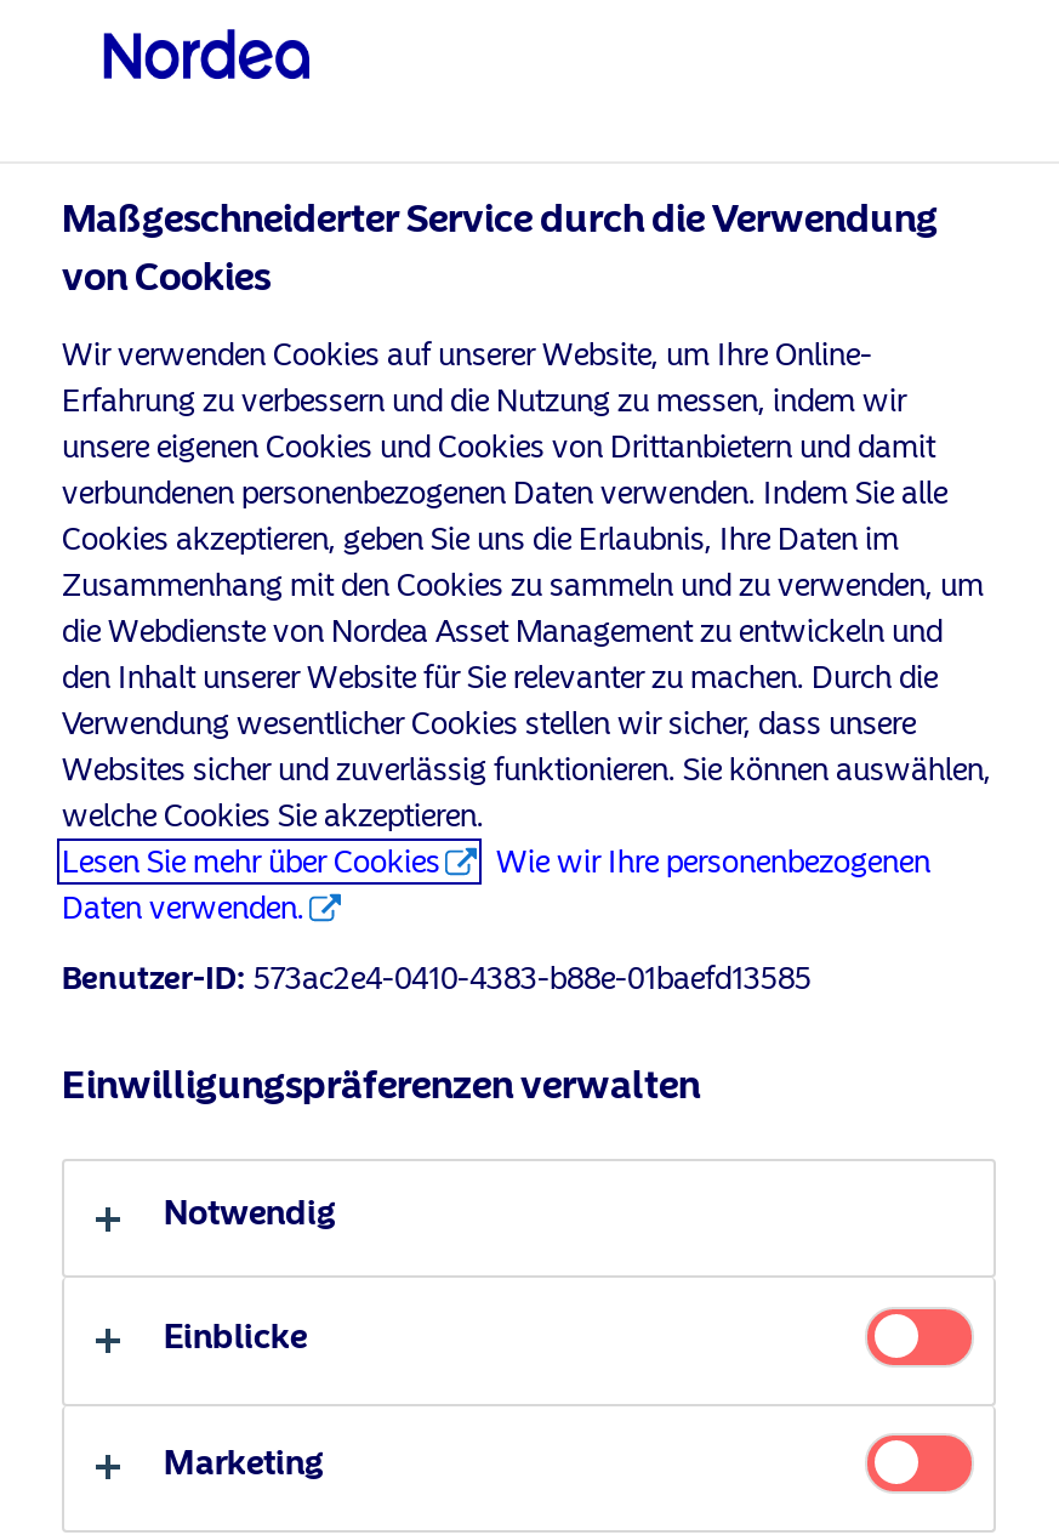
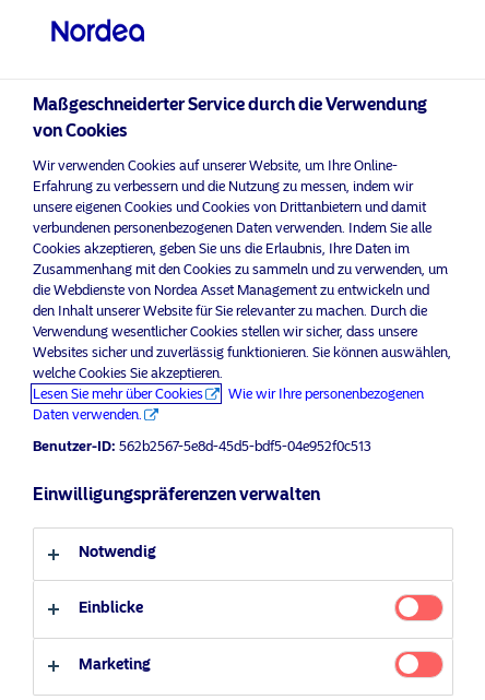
[62,960,812,996] Benutzer-ID: 573ac2e4-0410-4383-b88e-01baefd13585 -> [33,438,371,454] Benutzer-ID: 562b2567-5e8d-45d5-bdf5-04e952f0c513

